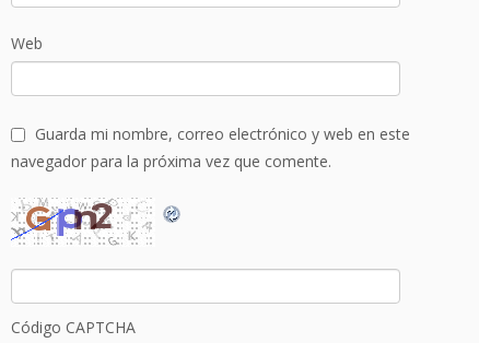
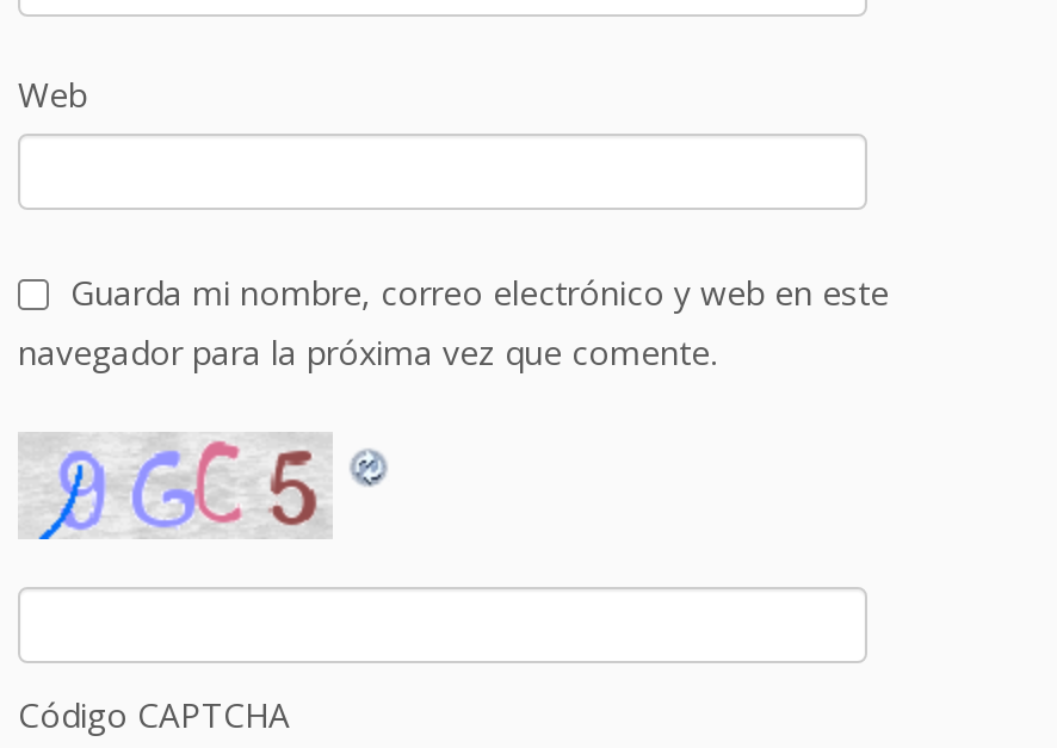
[11,198,154,247] [image] -> [16,429,335,544] [image]

